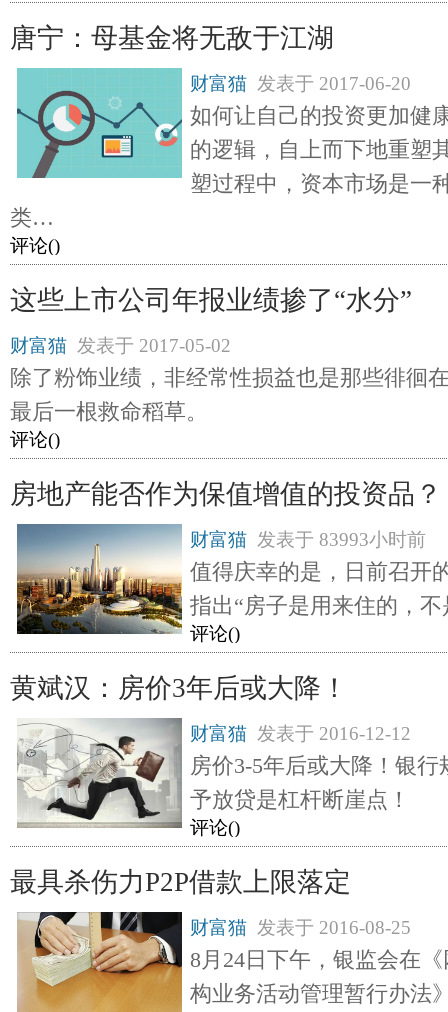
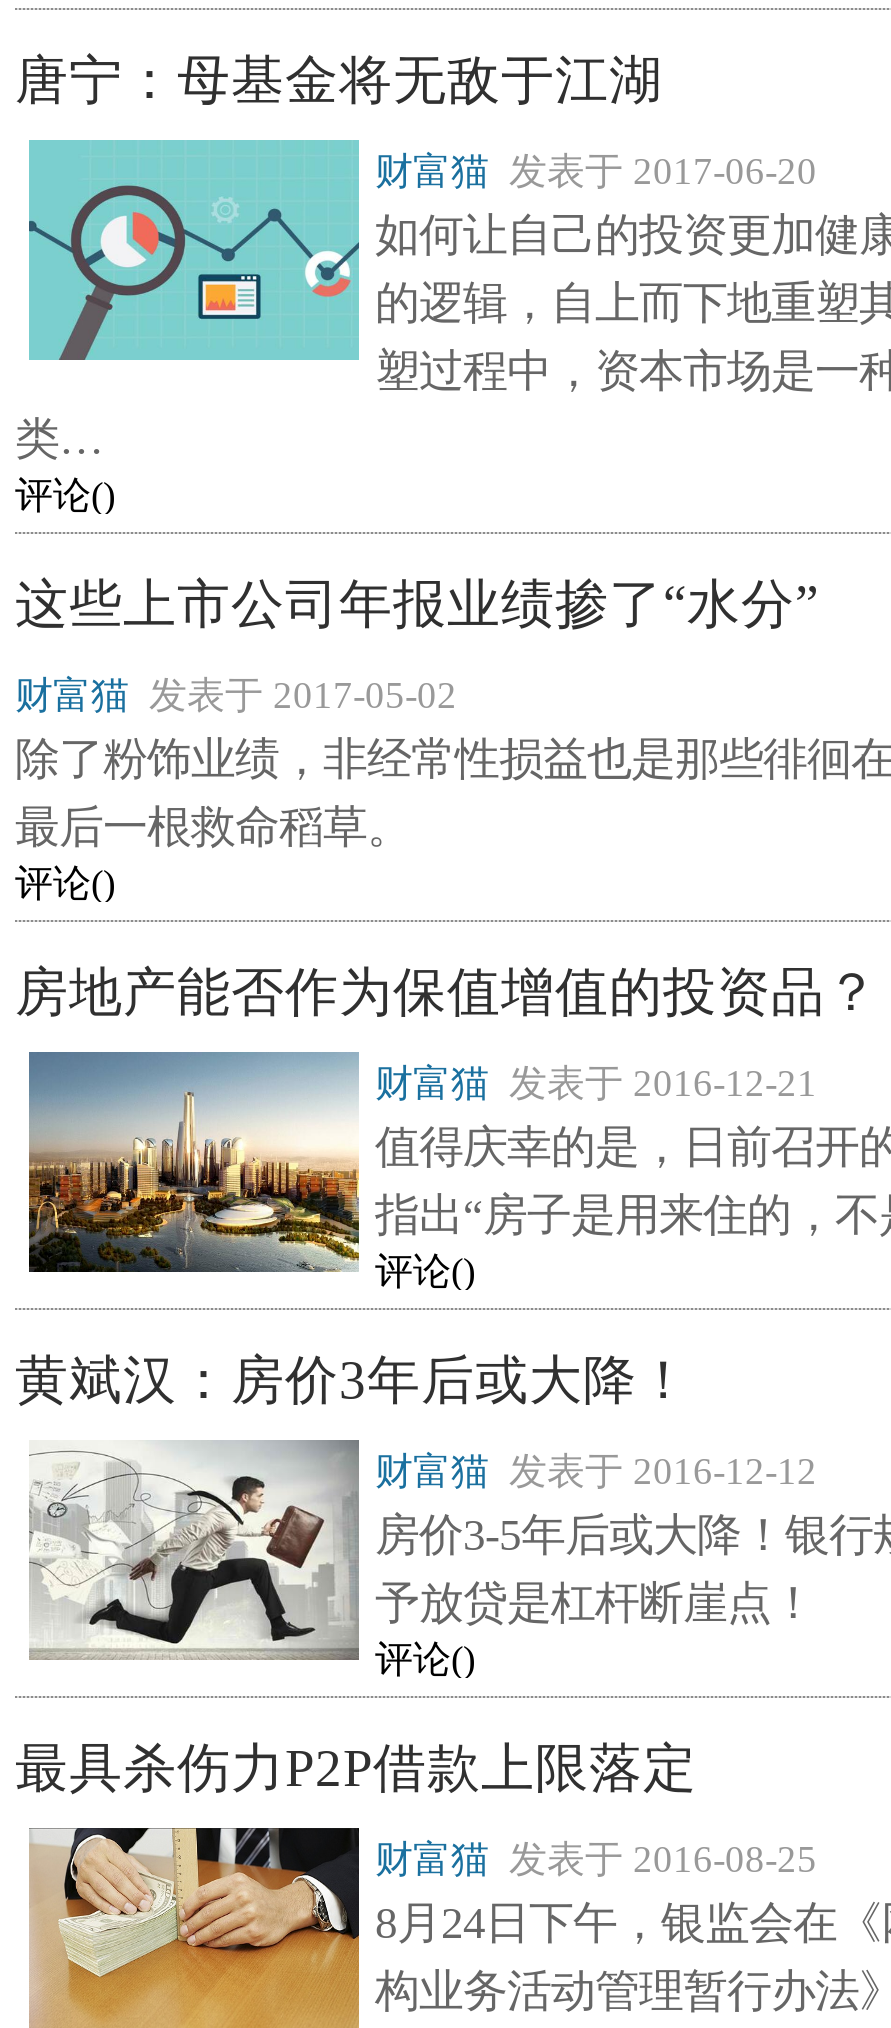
[190,529,426,550] 财富猫 发表于 83993小时前 -> [375,1062,817,1104] 财富猫 发表于 2016-12-21

